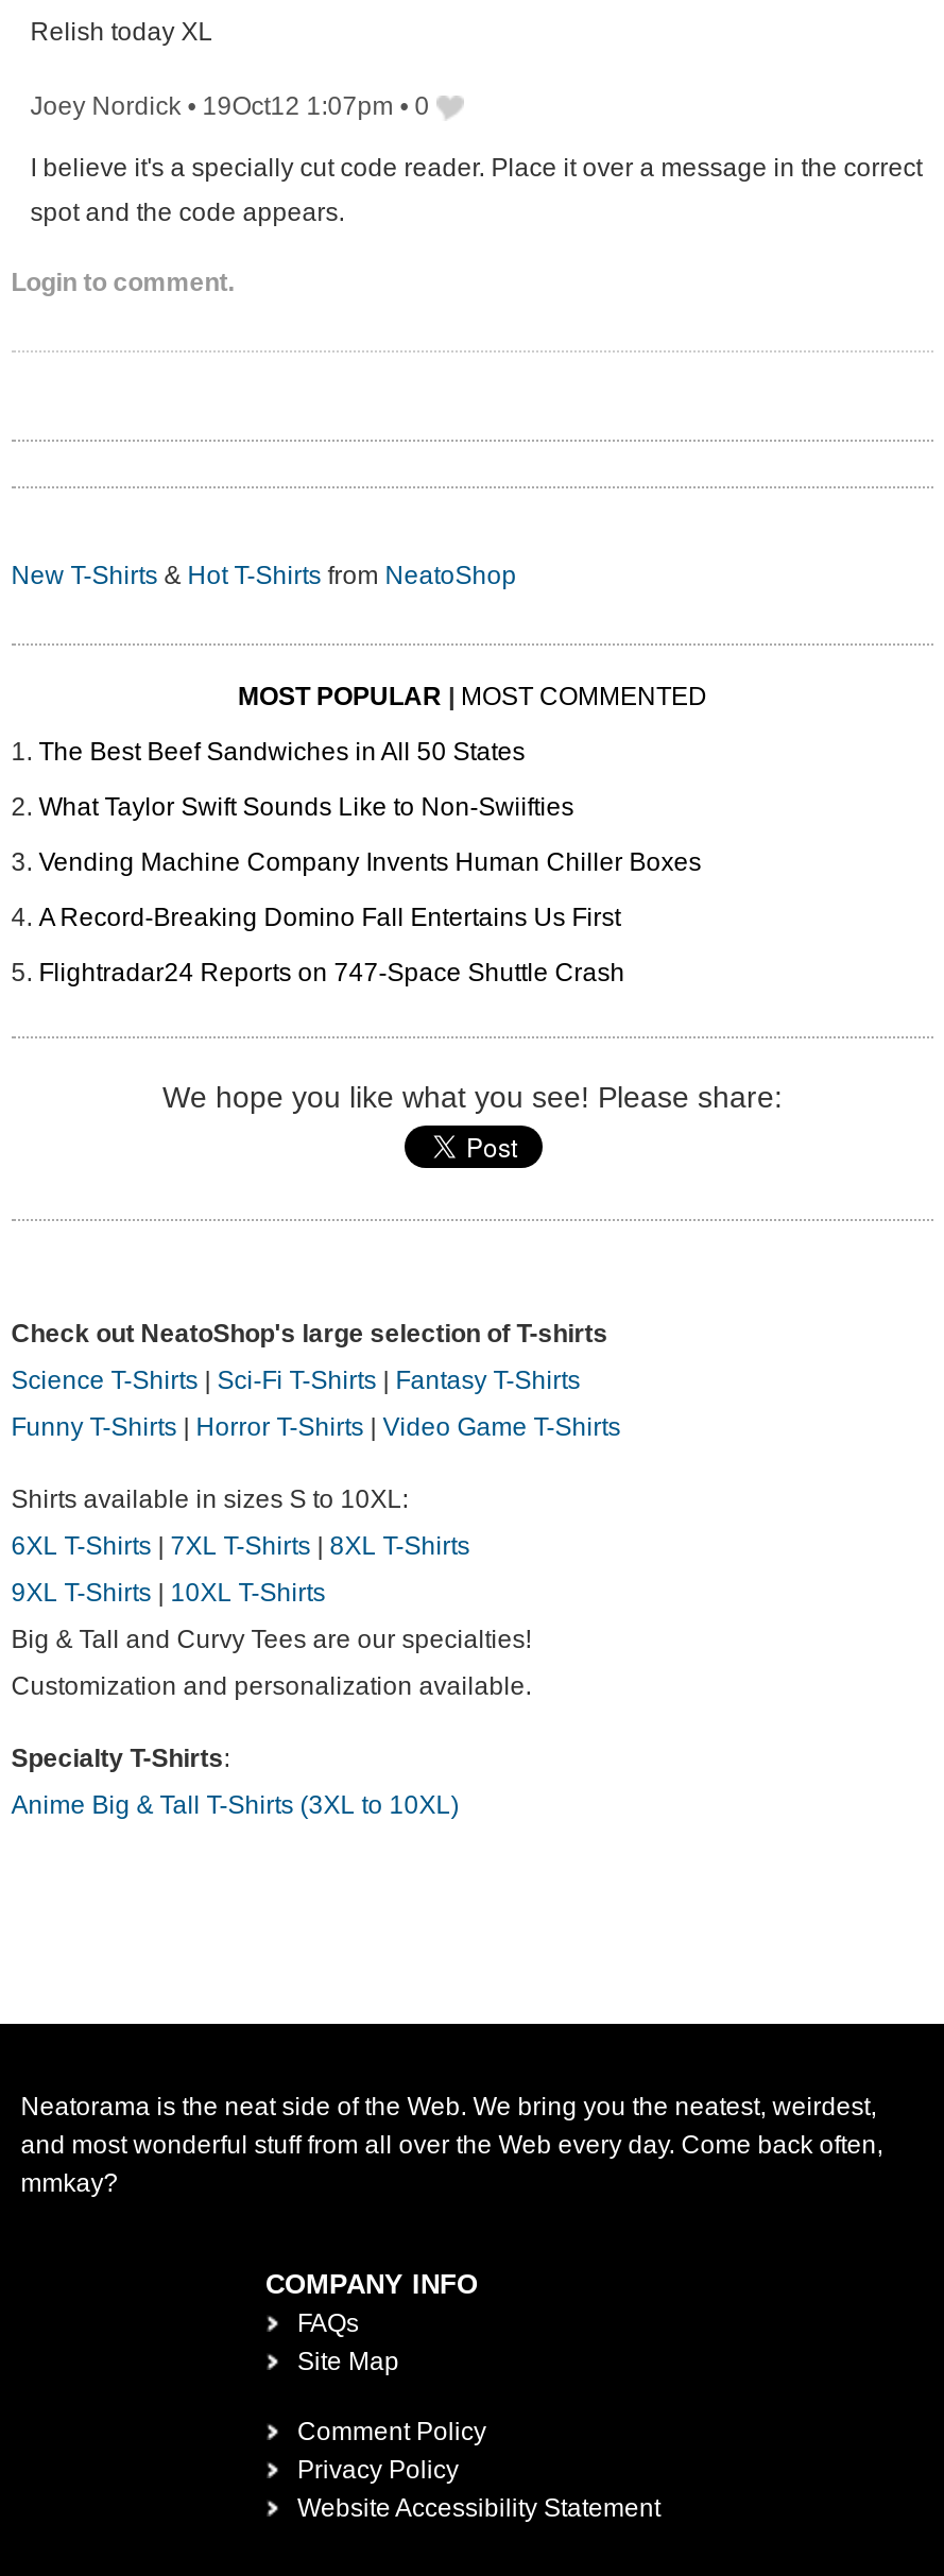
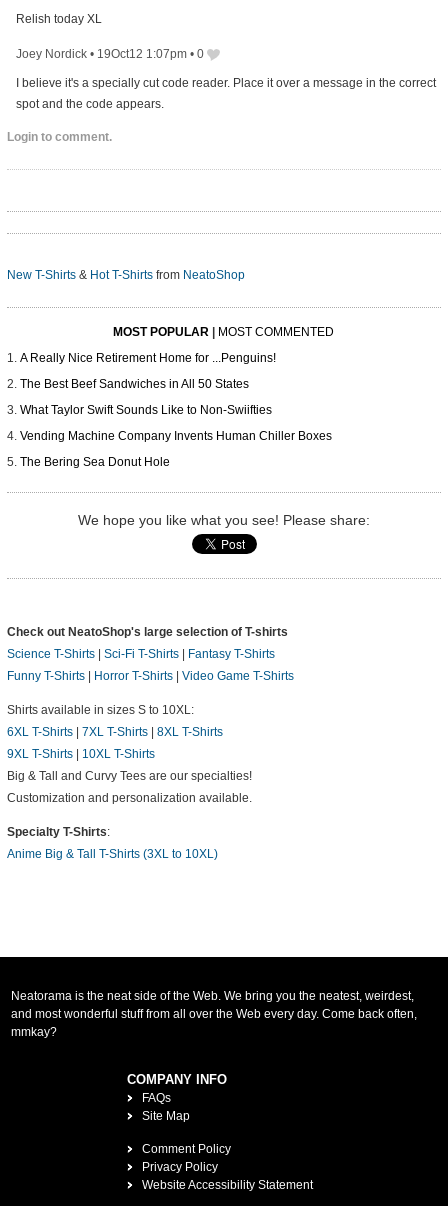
none -> [20,351,276,365] A Really Nice Retirement Home for ...Penguins!
moved [39,738,701,878] -> [20,377,332,443]: The Best Beef Sandwiches in All 50 States | What Taylor Swift Sounds Like to Non-Swiifties | Vending Machine Company Invents Human Chiller Boxes
[39,904,625,989] A Record-Breaking Domino Fall Entertains Us First | Flightradar24 Reports on 747-Space Shuttle Crash -> [20,455,170,469] The Bering Sea Donut Hole

